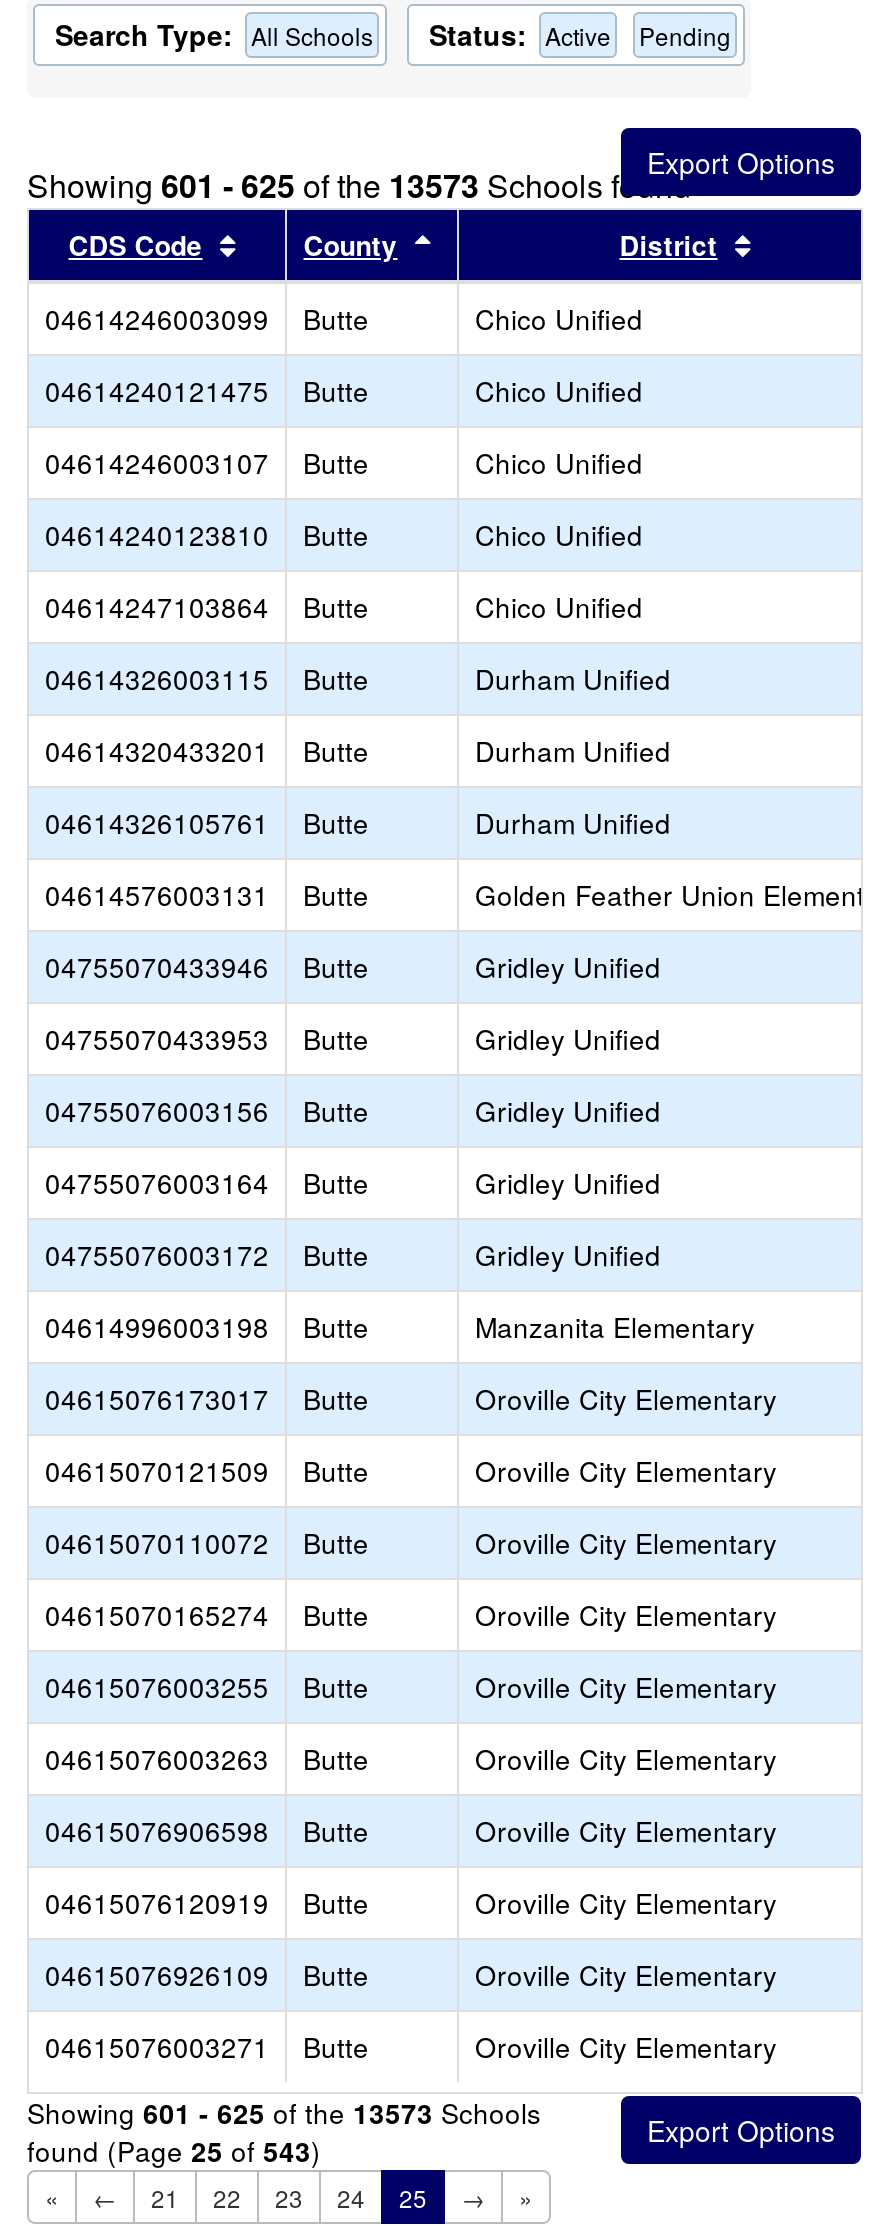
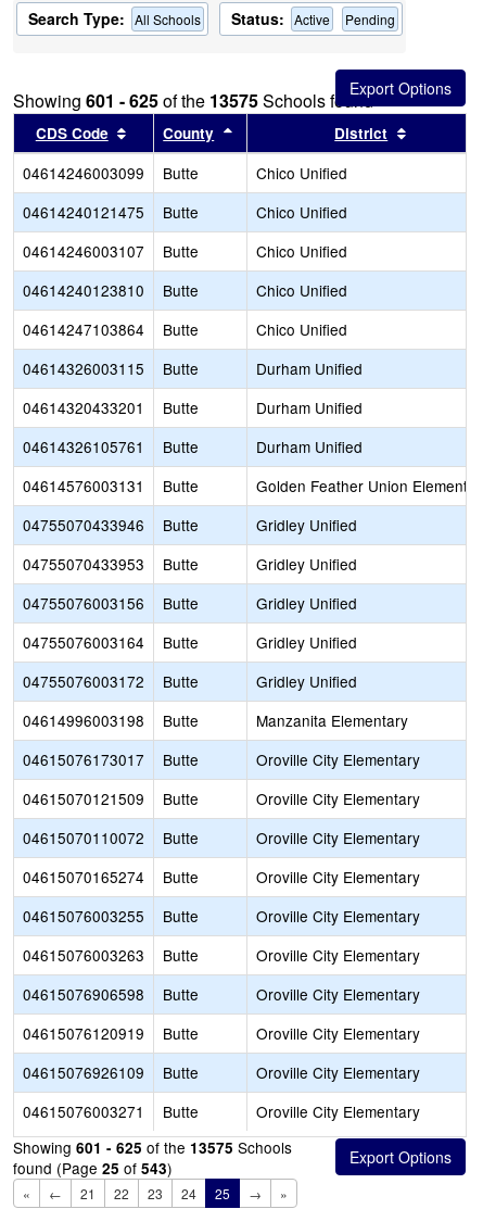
[27,162,691,208] Showing 601 - 625 of the 13573 Schools found -> [13,88,373,113] Showing 601 - 625 of the 13575 Schools found
[27,2092,541,2132] Showing 601 - 625 of the 13573 Schools -> [13,1136,292,1158] Showing 601 - 625 of the 13575 Schools

